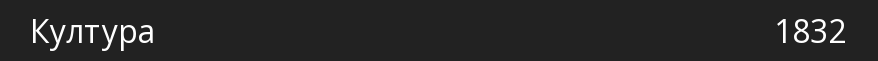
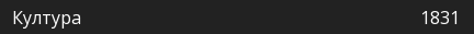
[774,9,846,53] 1832 -> [420,5,460,30] 1831

